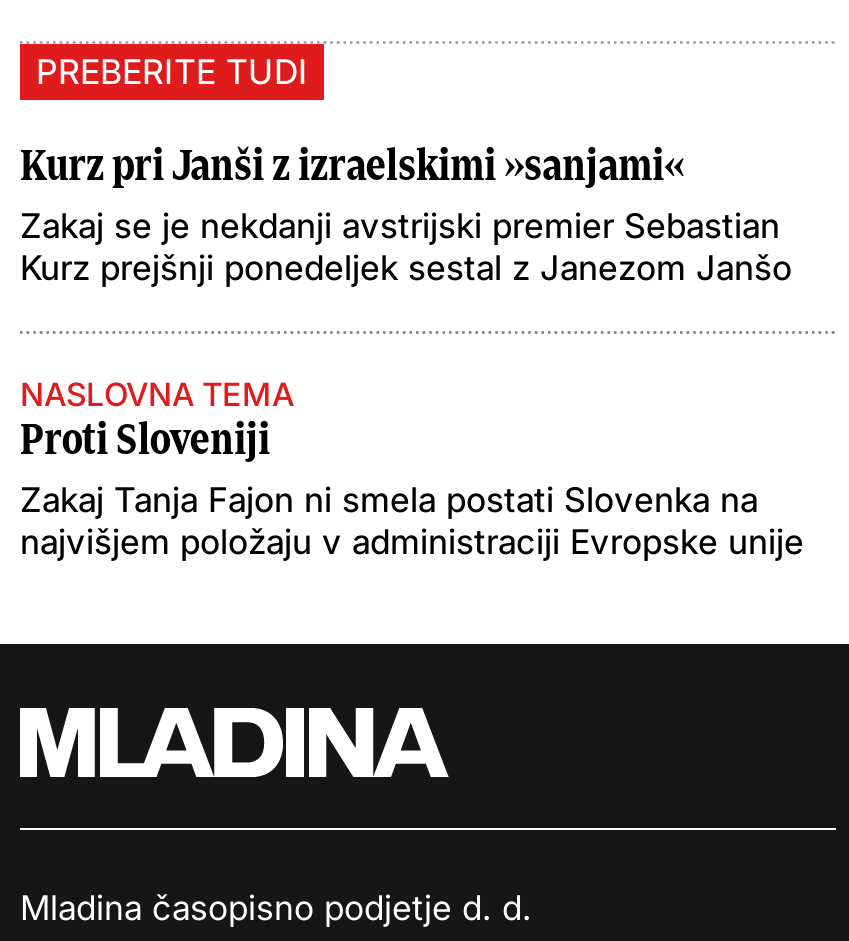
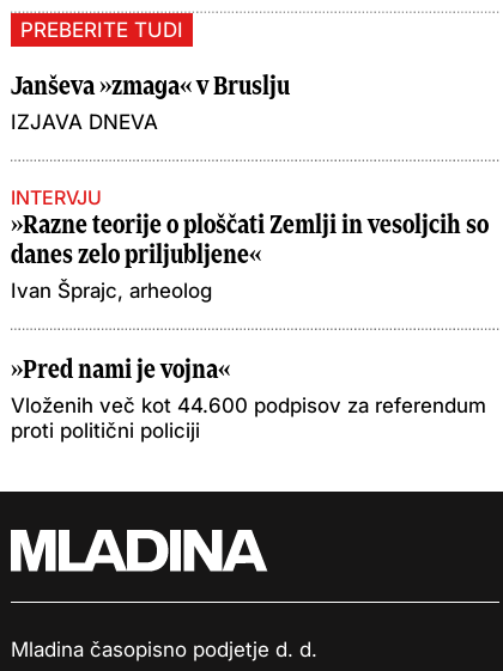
[20,140,804,562] Kurz pri Janši z izraelskimi »sanjami« | Zakaj se je nekdanji avstrijski premier Sebastian | Kurz prejšnji ponedeljek sestal z Janezom Janšo | NASLOVNA TEMA | Proti Sloveniji | Zakaj Tanja Fajon ni smela postati Slovenka na | najvišjem položaju v administraciji Evropske unije -> [11,71,489,443] Janševa »zmaga« v Bruslju | IZJAVA DNEVA | INTERVJU | »Razne teorije o ploščati Zemlji in vesoljcih so | danes zelo priljubljene« | Ivan Šprajc, arheolog | »Pred nami je vojna« | Vloženih več kot 44.600 podpisov za referendum | proti politični policiji

